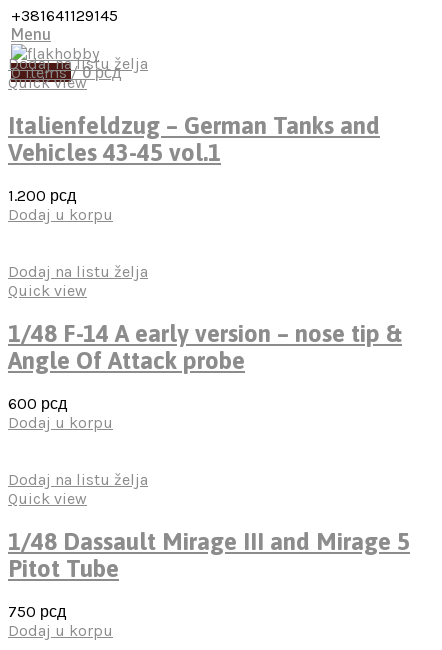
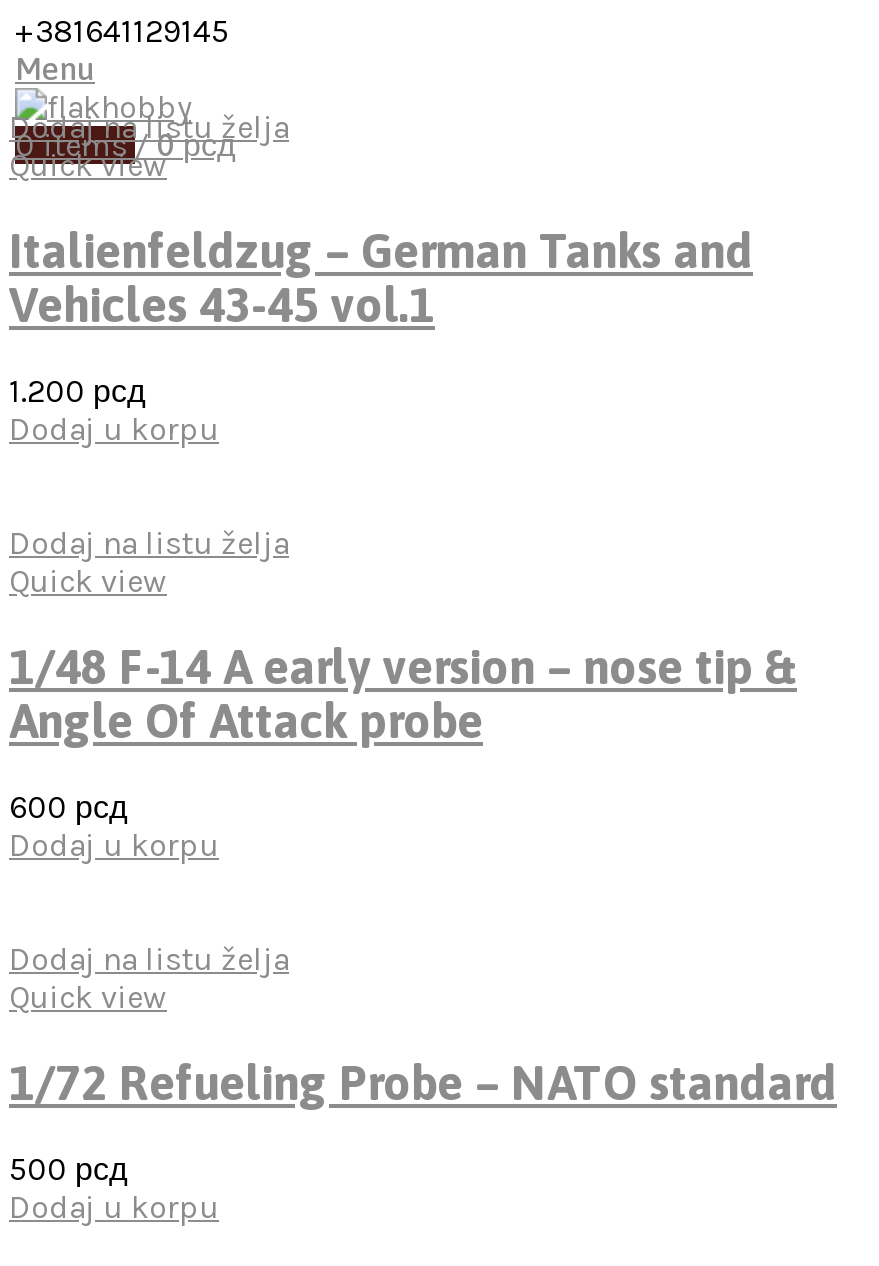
[8,528,410,582] 1/48 Dassault Mirage III and Mirage 5 | Pitot Tube -> [9,1056,837,1110] 1/72 Refueling Probe – NATO standard
[8,602,66,621] 750 рсд -> [9,1150,127,1188] 500 рсд

